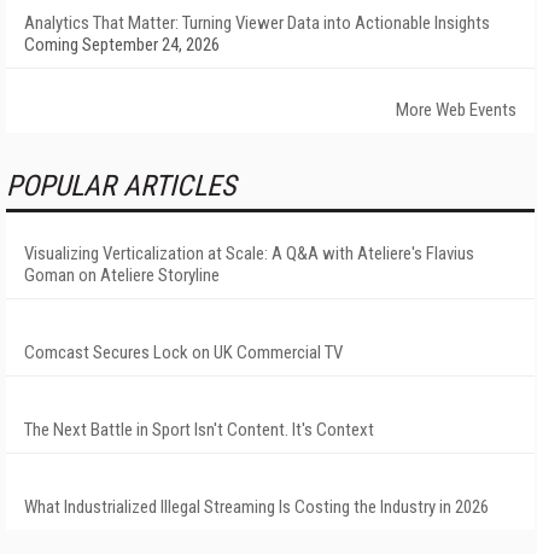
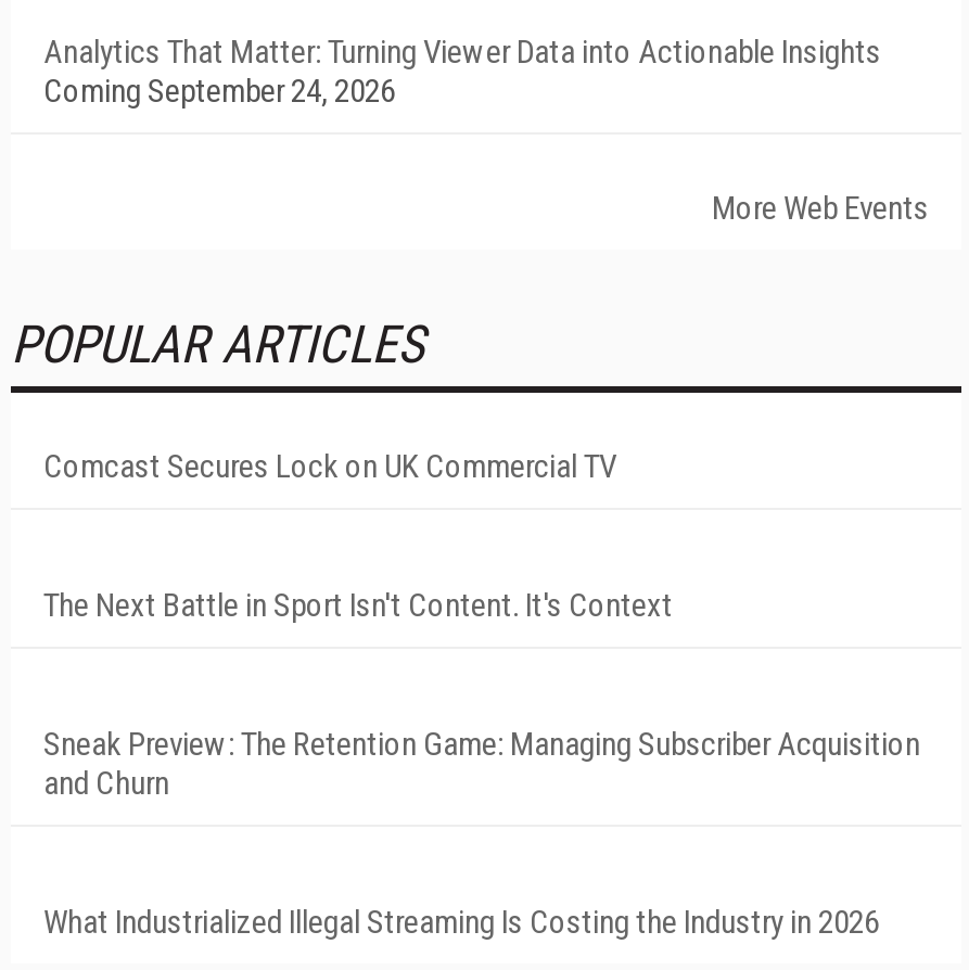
[24,243,474,286] Visualizing Verticalization at Scale: A Q&A with Ateliere's Flavius | Goman on Ateliere Storyline -> none
moved [24,342,374,441] -> [43,447,673,625]: Comcast Secures Lock on UK Commercial TV | The Next Battle in Sport Isn't Content. It's Context
none -> [43,725,920,803] Sneak Preview: The Retention Game: Managing Subscriber Acquisition | and Churn

